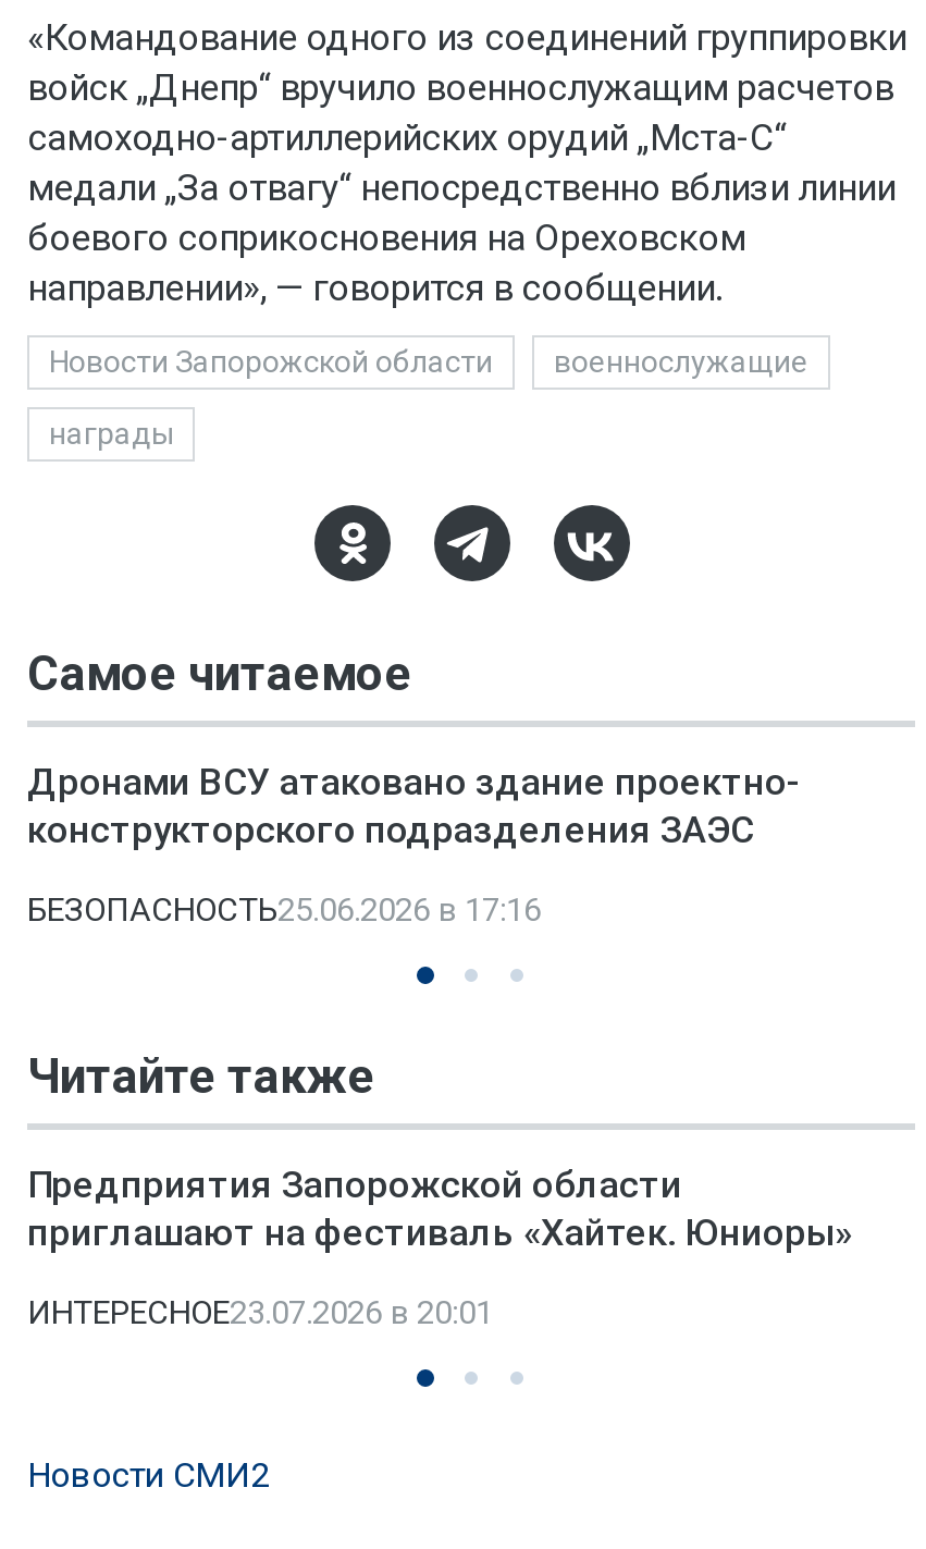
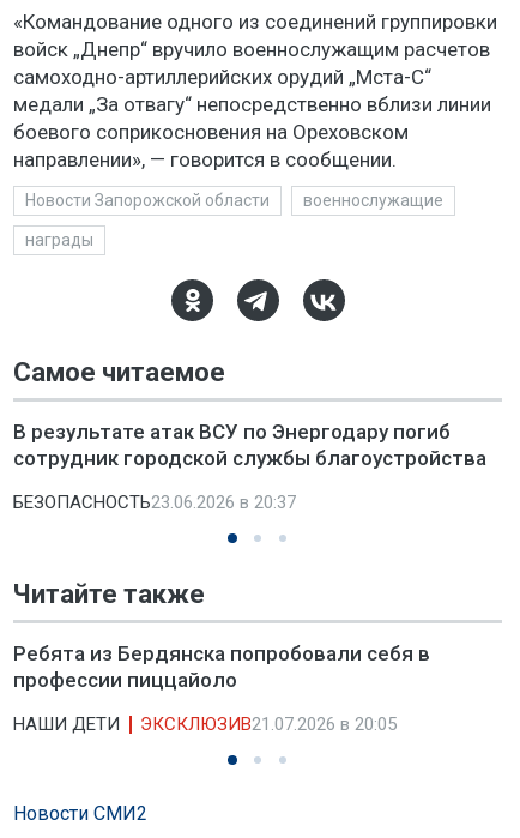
[27,760,800,851] Дронами ВСУ атаковано здание проектно- | конструкторского подразделения ЗАЭС -> [13,420,486,470] В результате атак ВСУ по Энергодару погиб | сотрудник городской службы благоустройства
[27,890,541,930] БЕЗОПАСНОСТЬ25.06.2026 в 17:16 -> [13,492,296,513] БЕЗОПАСНОСТЬ23.06.2026 в 20:37
[27,1163,852,1254] Предприятия Запорожской области | приглашают на фестиваль «Хайтек. Юниоры» -> [13,641,430,692] Ребята из Бердянска попробовали себя в | профессии пиццайоло
[27,1293,493,1332] ИНТЕРЕСНОЕ23.07.2026 в 20:01 -> [13,713,397,735] НАШИ ДЕТИ | ЭКСКЛЮЗИВ21.07.2026 в 20:05

